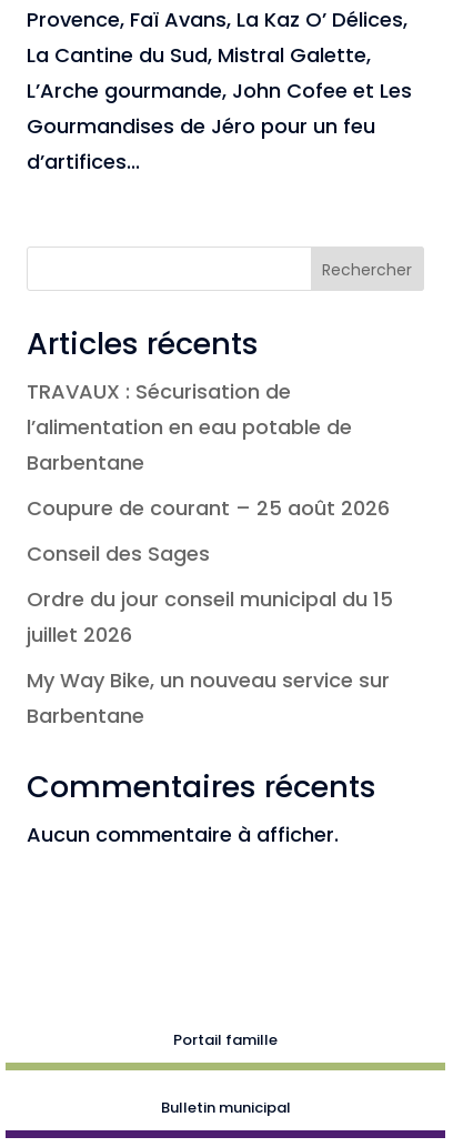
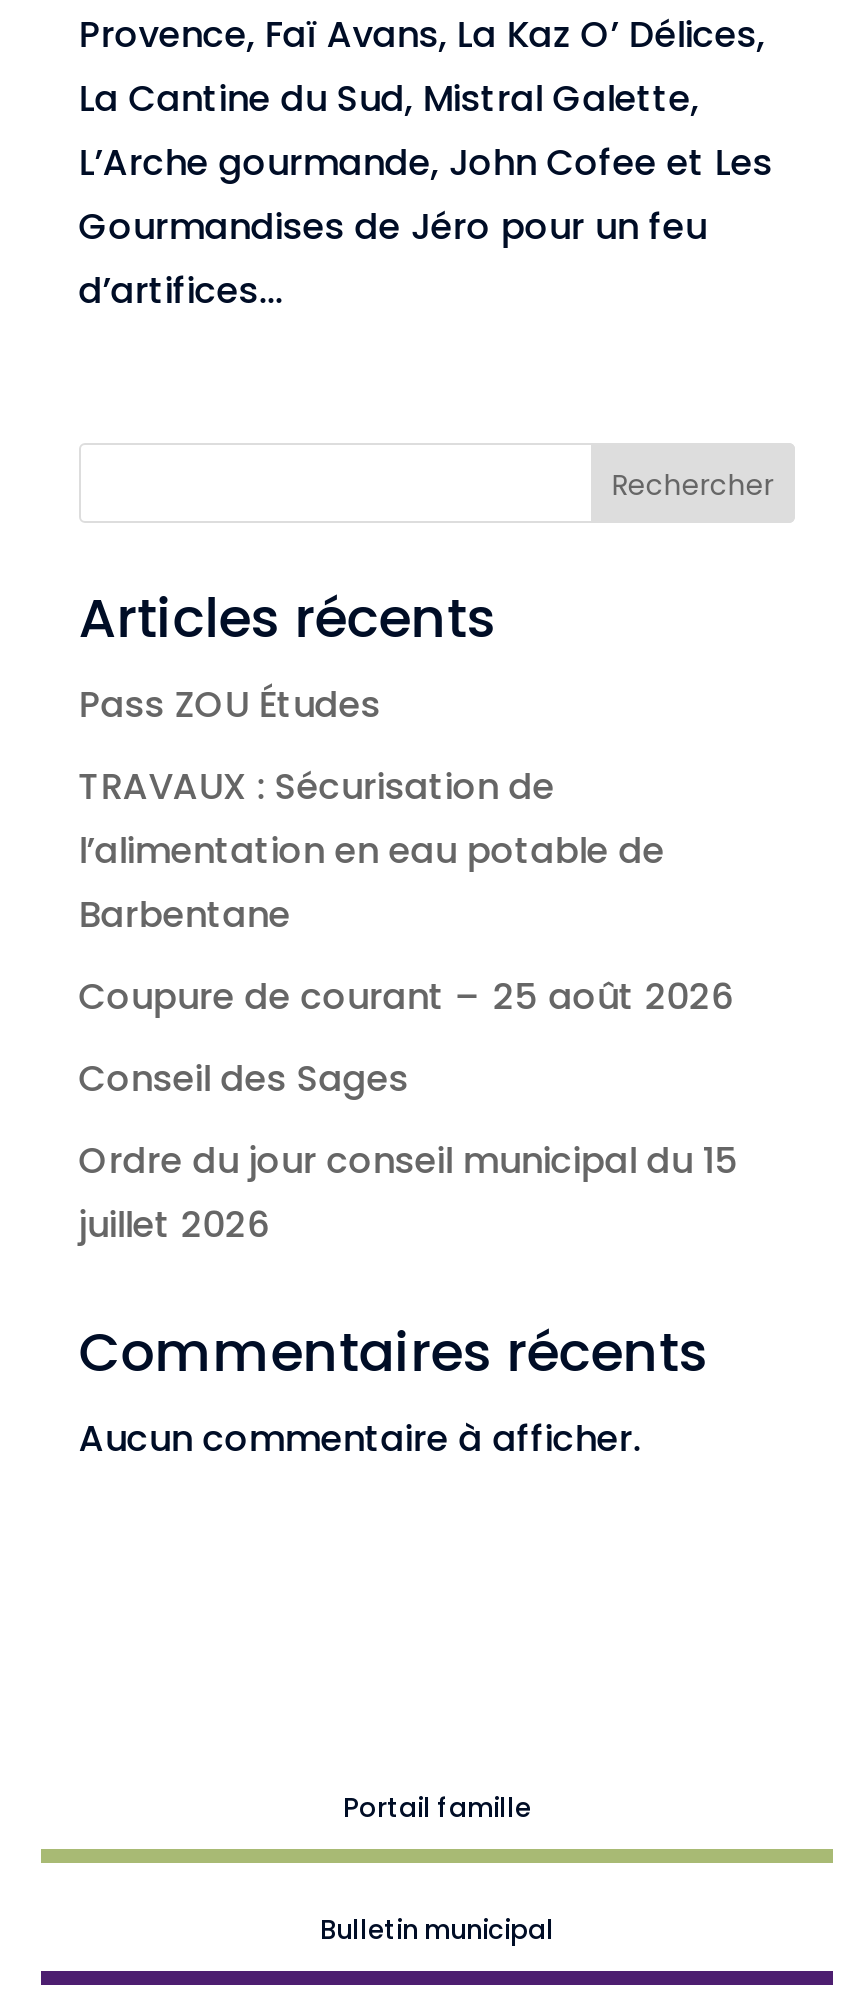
none -> [79,679,381,729] Pass ZOU Études
moved [26,378,393,648] -> [79,761,739,1249]: TRAVAUX : Sécurisation de | l’alimentation en eau potable de | Barbentane | Coupure de courant – 25 août 2026 | Conseil des Sages | Ordre du jour conseil municipal du 15 | juillet 2026
[26,666,389,730] My Way Bike, un nouveau service sur | Barbentane -> none

